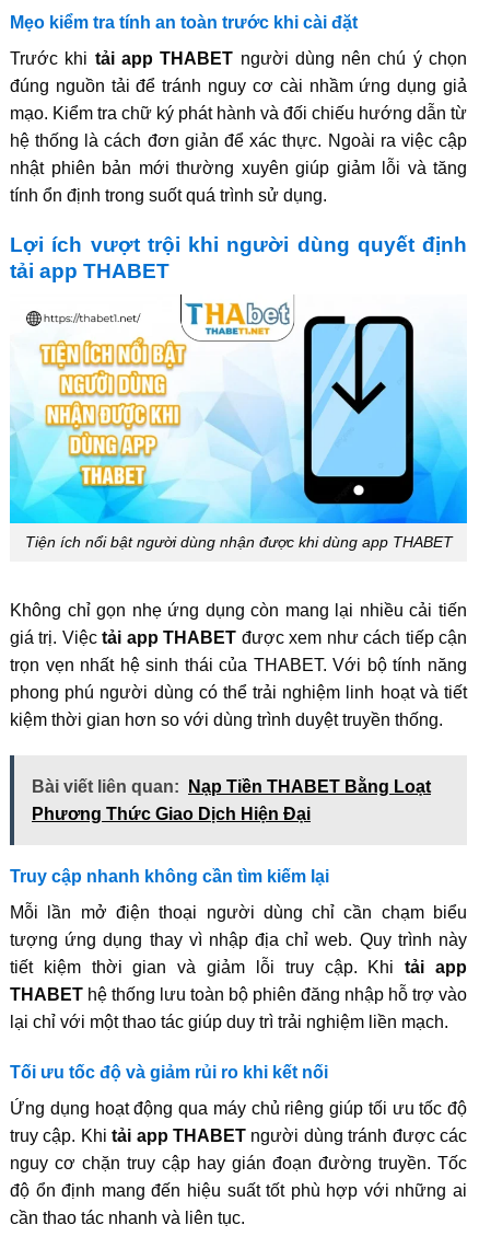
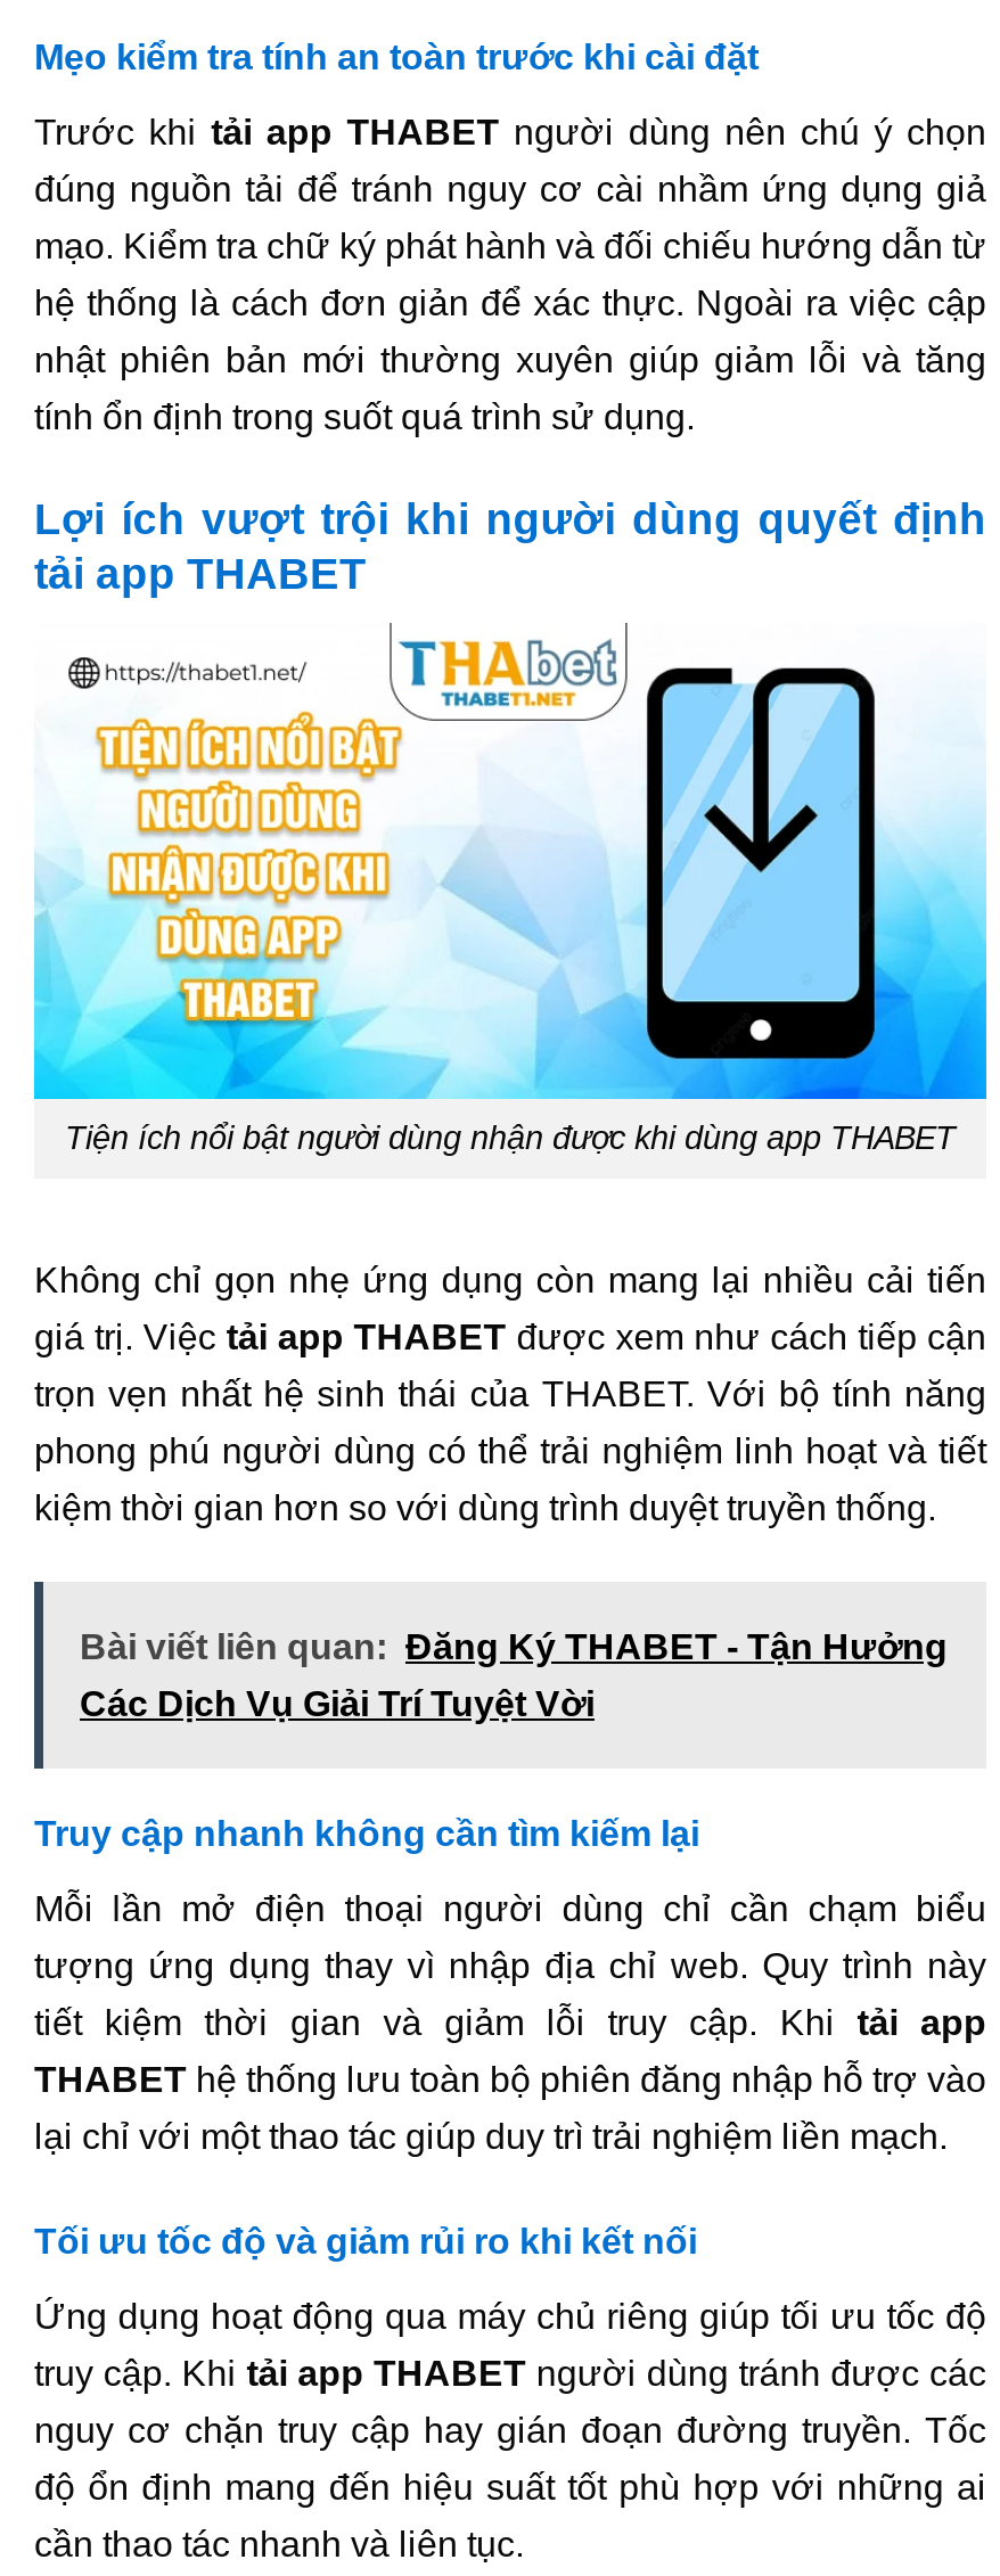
[32,778,431,796] Bài viết liên quan: Nạp Tiền THABET Bằng Loạt -> [80,1628,948,1667] Bài viết liên quan: Đăng Ký THABET - Tận Hưởng
[32,805,311,824] Phương Thức Giao Dịch Hiện Đại -> [80,1685,595,1724] Các Dịch Vụ Giải Trí Tuyệt Vời

